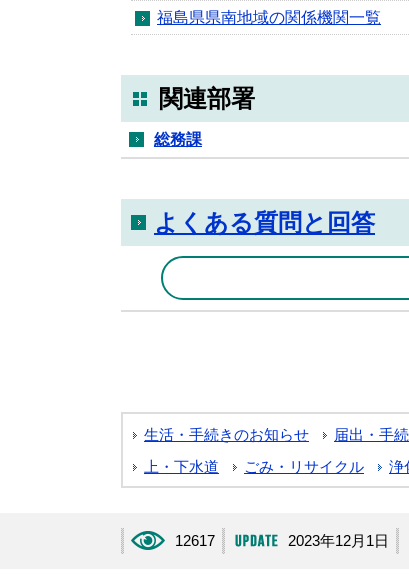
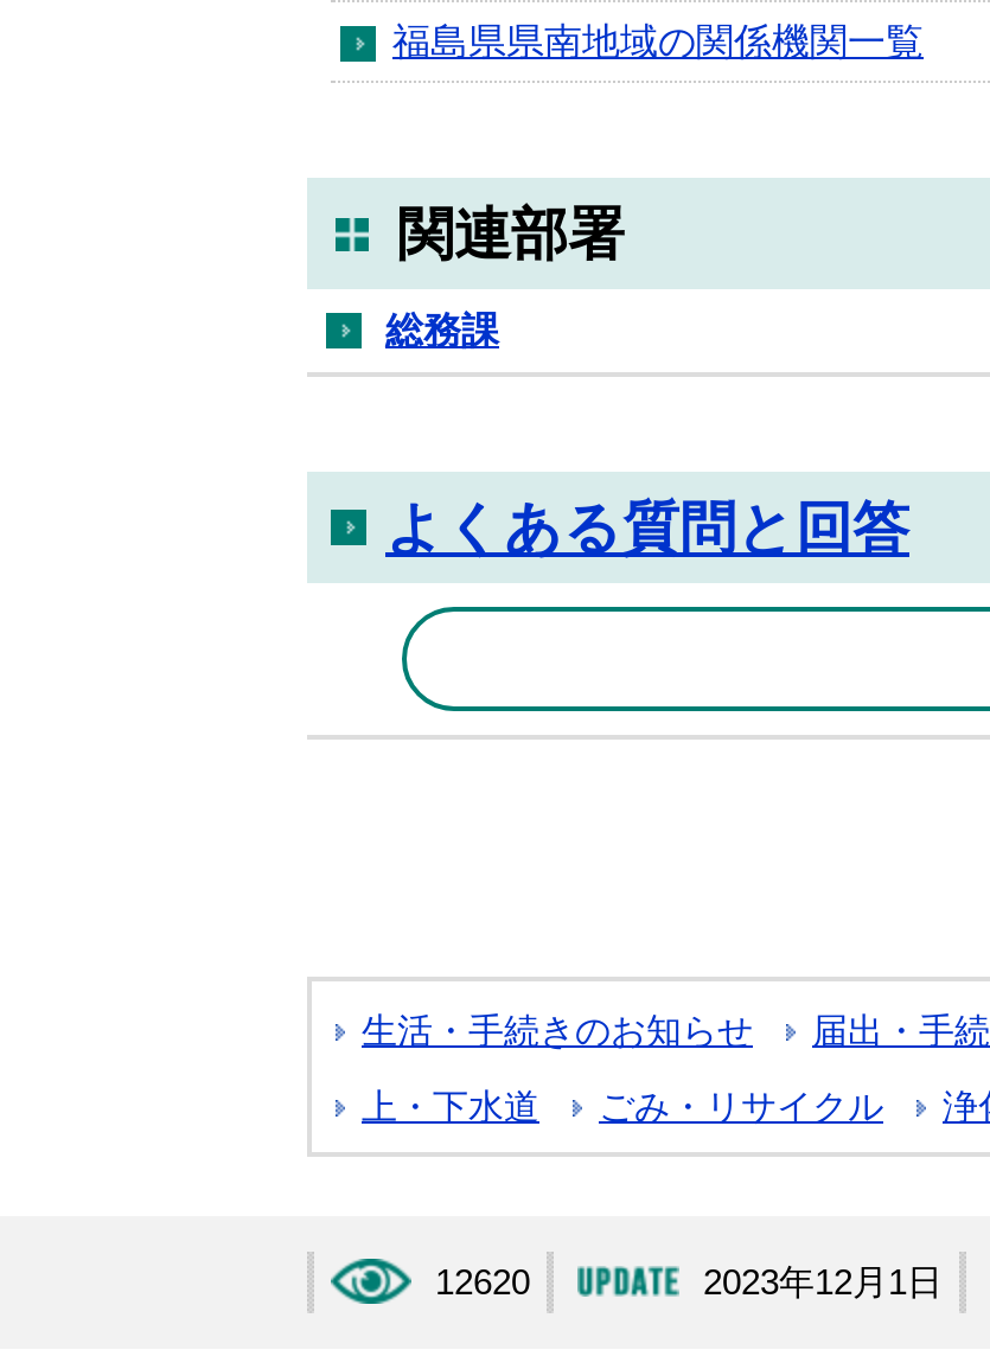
[175,533,215,549] 12617 -> [435,1264,530,1301] 12620

